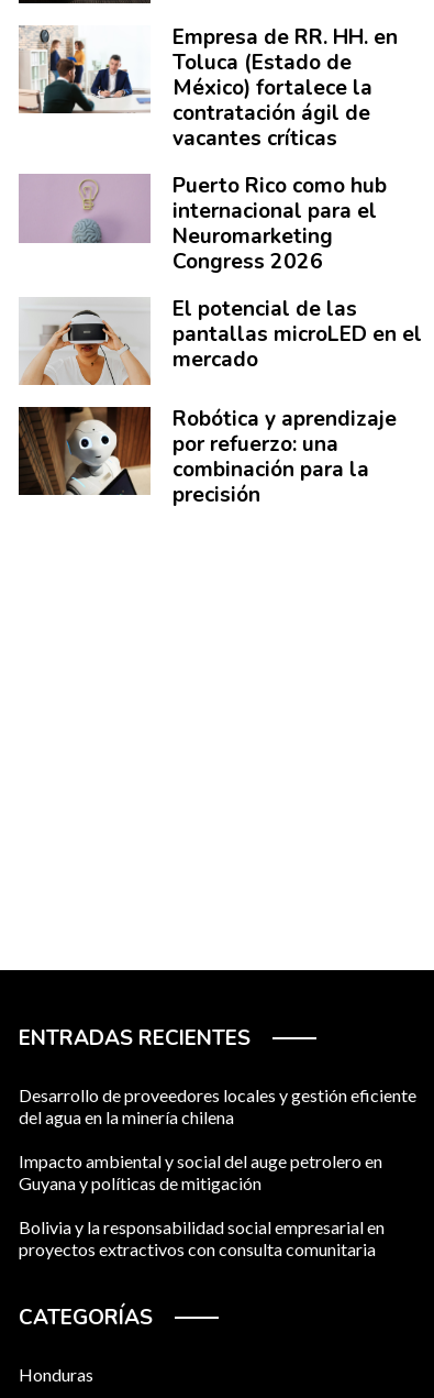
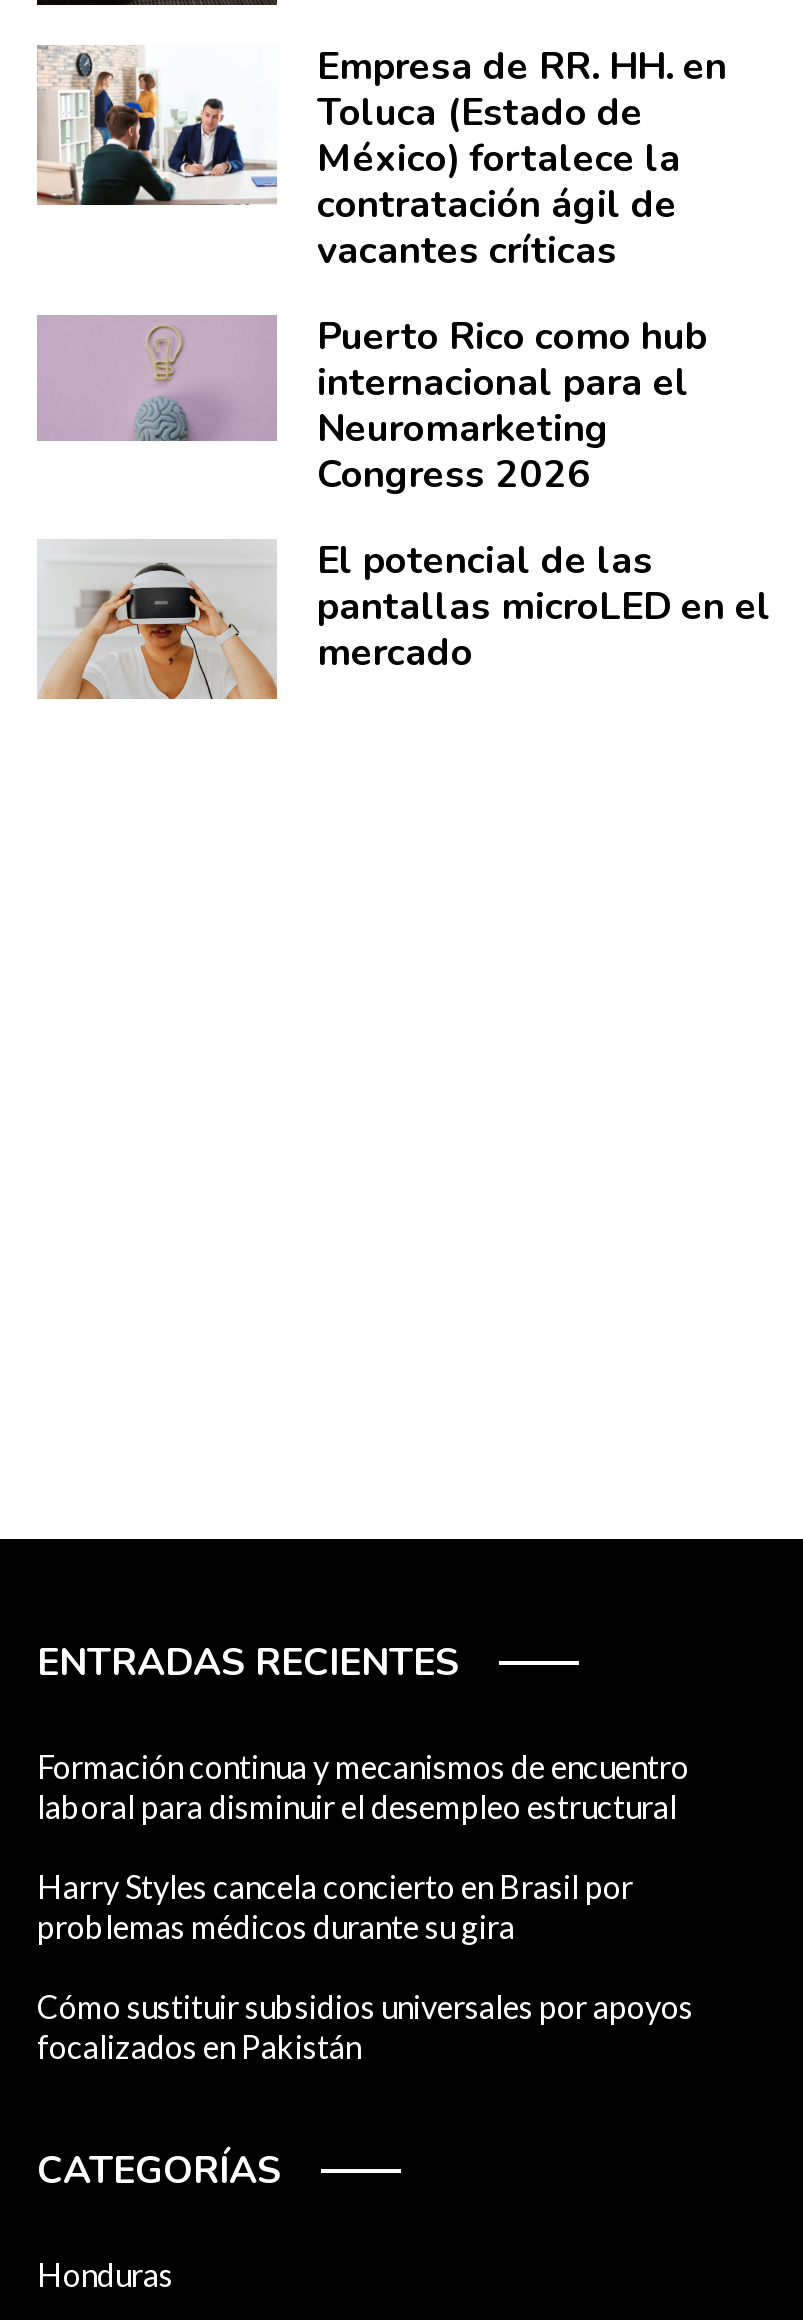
[18,405,397,509] [image] | Robótica y aprendizaje | por refuerzo: una | combinación para la | precisión -> none
[19,1084,416,1127] Desarrollo de proveedores locales y gestión eficiente | del agua en la minería chilena -> [37,1748,689,1826] Formación continua y mecanismos de encuentro | laboral para disminuir el desempleo estructural
[19,1150,382,1193] Impacto ambiental y social del auge petrolero en | Guyana y políticas de mitigación -> [37,1868,633,1946] Harry Styles cancela concierto en Brasil por | problemas médicos durante su gira
[19,1216,385,1259] Bolivia y la responsabilidad social empresarial en | proyectos extractivos con consulta comunitaria -> [37,1988,693,2066] Cómo sustituir subsidios universales por apoyos | focalizados en Pakistán

